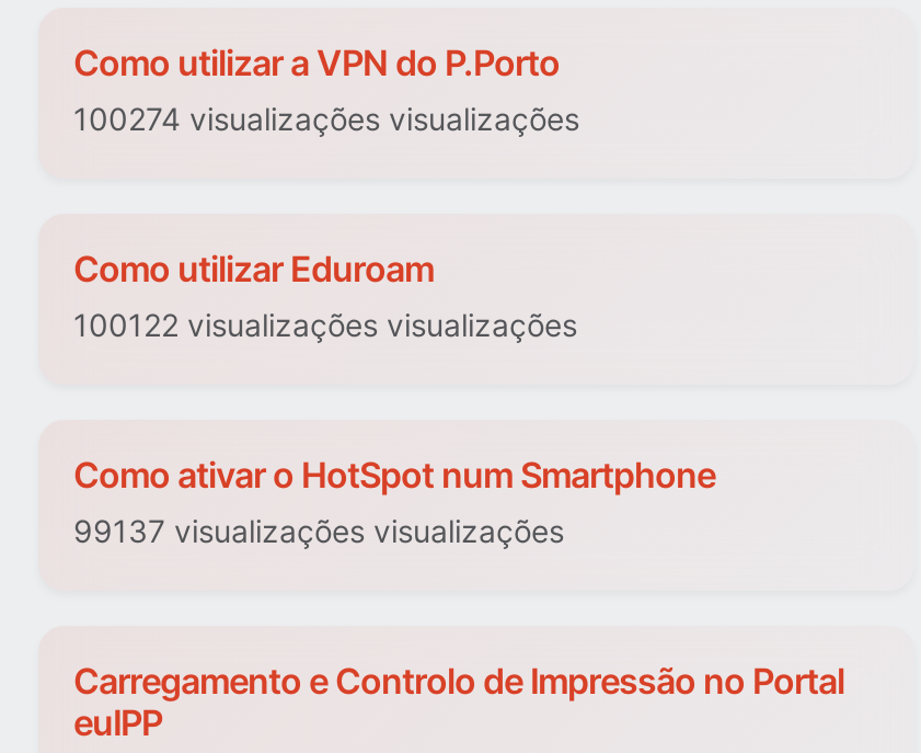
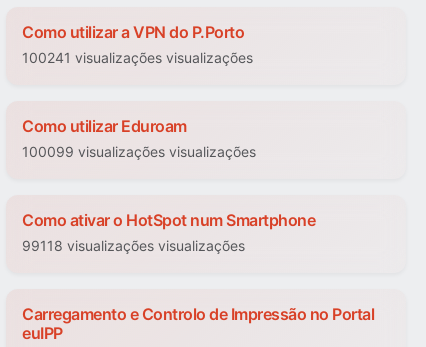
[73,101,579,138] 100274 visualizações visualizações -> [22,49,253,66] 100241 visualizações visualizações
[73,307,577,344] 100122 visualizações visualizações -> [22,143,256,160] 100099 visualizações visualizações
[73,513,564,550] 99137 visualizações visualizações -> [22,237,245,254] 99118 visualizações visualizações

